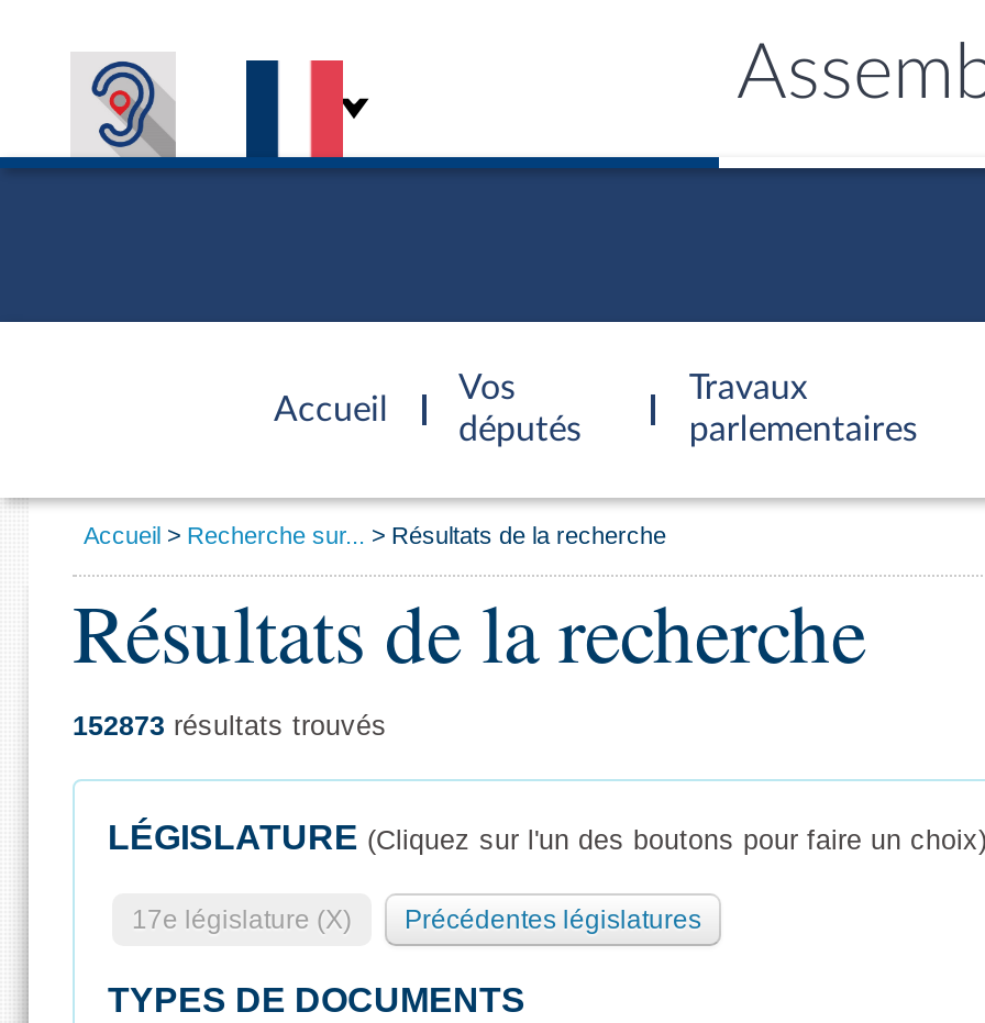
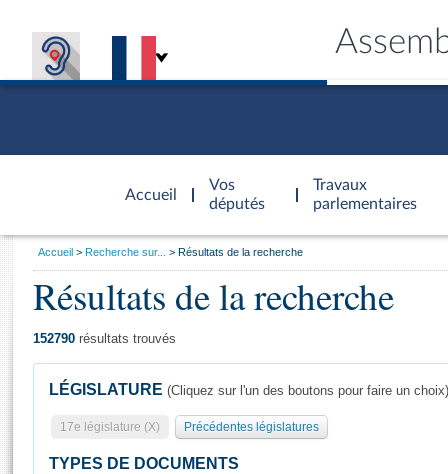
[73,711,387,742] 152873 résultats trouvés -> [33,332,176,346] 152790 résultats trouvés

